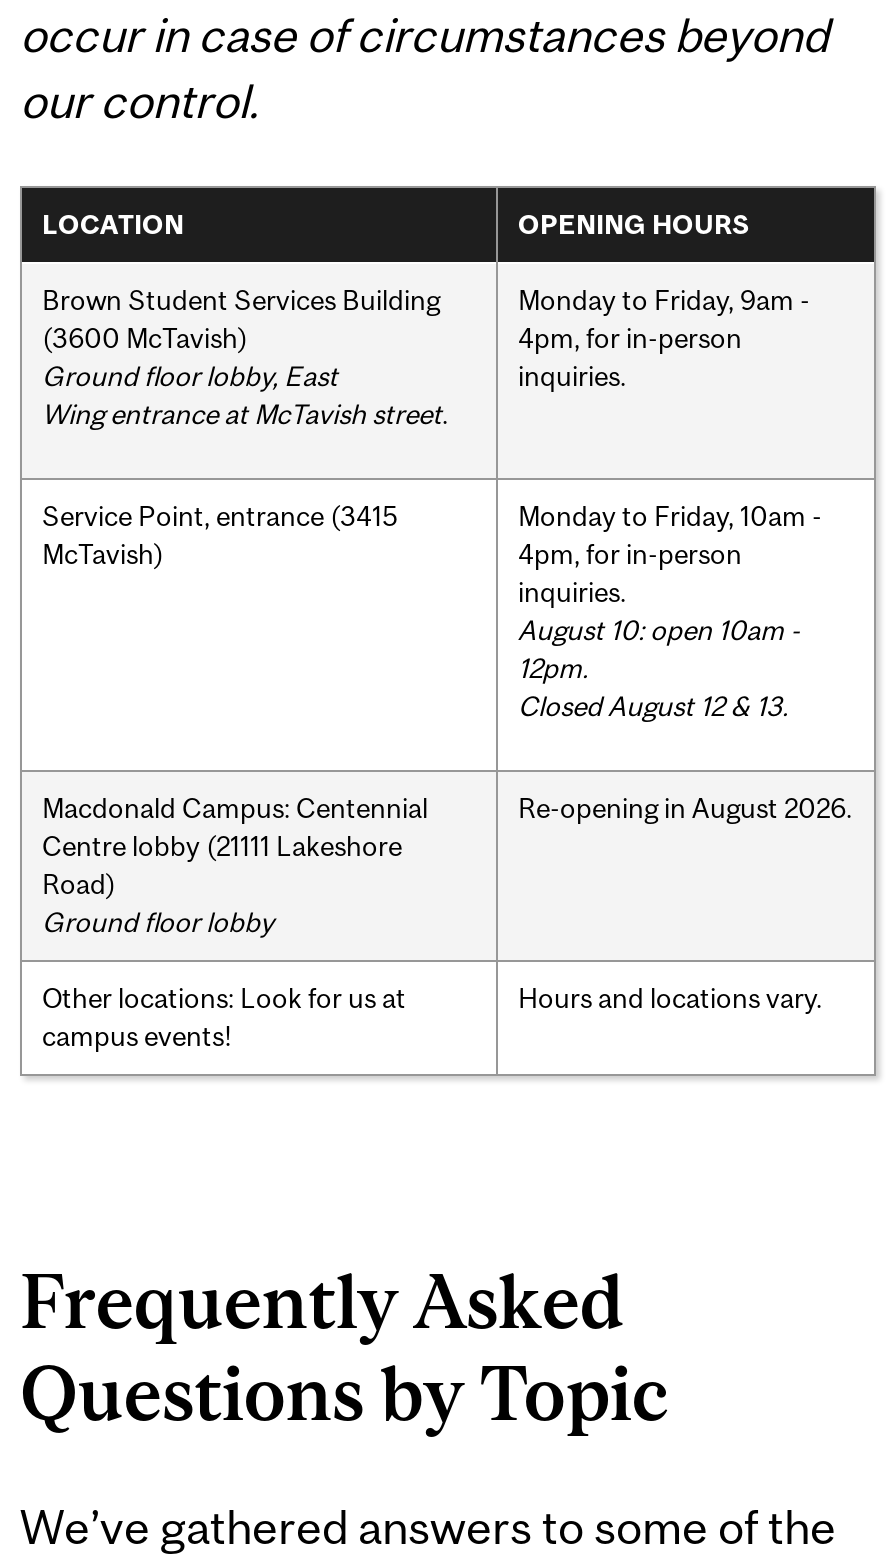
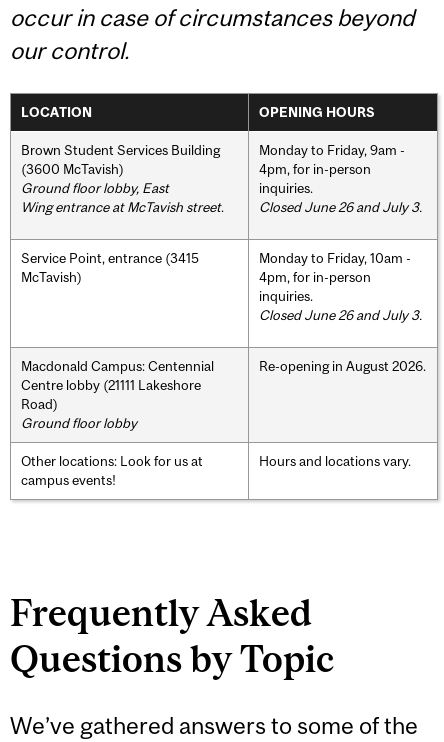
none -> [259,199,422,215] Closed June 26 and July 3.
[518,613,800,721] August 10: open 10am - | 12pm. | Closed August 12 & 13. -> [259,307,422,323] Closed June 26 and July 3.

